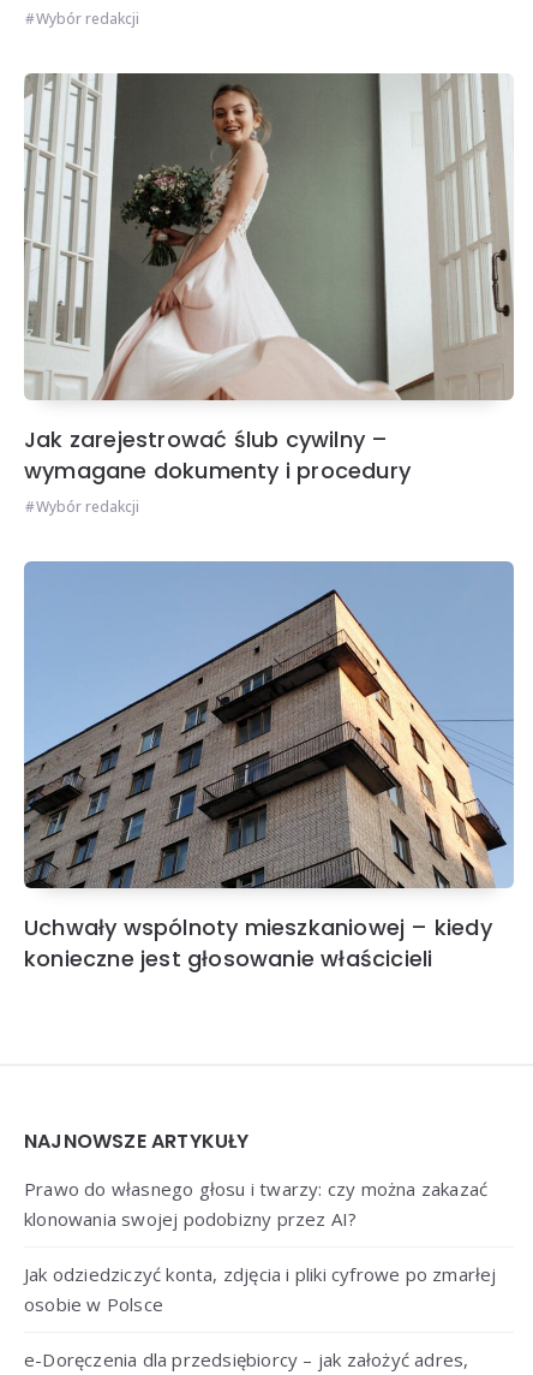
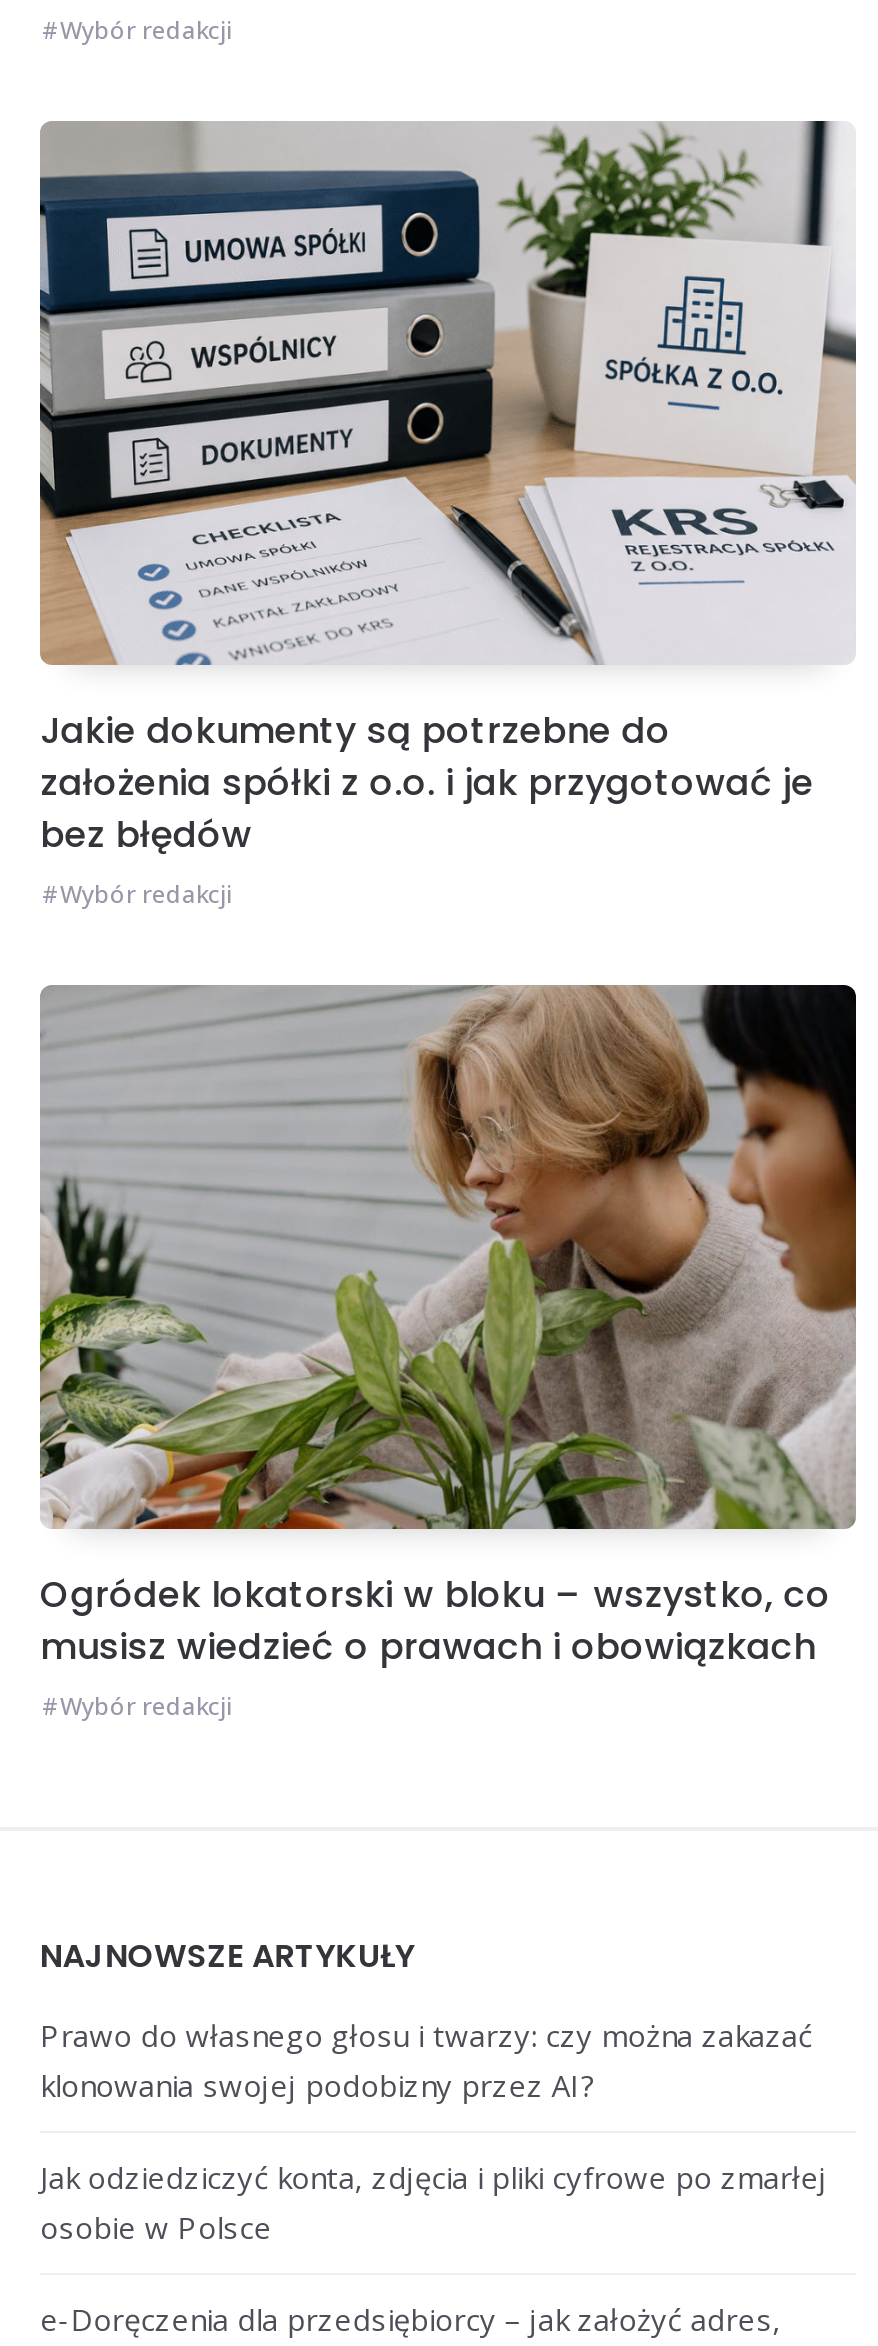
[24,73,514,485] [image] | Jak zarejestrować ślub cywilny – | wymagane dokumenty i procedury -> [40,120,858,859] [image] | Jakie dokumenty są potrzebne do | założenia spółki z o.o. i jak przygotować je | bez błędów
[24,561,514,973] [image] | Uchwały wspólnoty mieszkaniowej – kiedy | konieczne jest głosowanie właścicieli -> [38,984,858,1723] [image] | Ogródek lokatorski w bloku – wszystko, co | musisz wiedzieć o prawach i obowiązkach | Wybór redakcji

